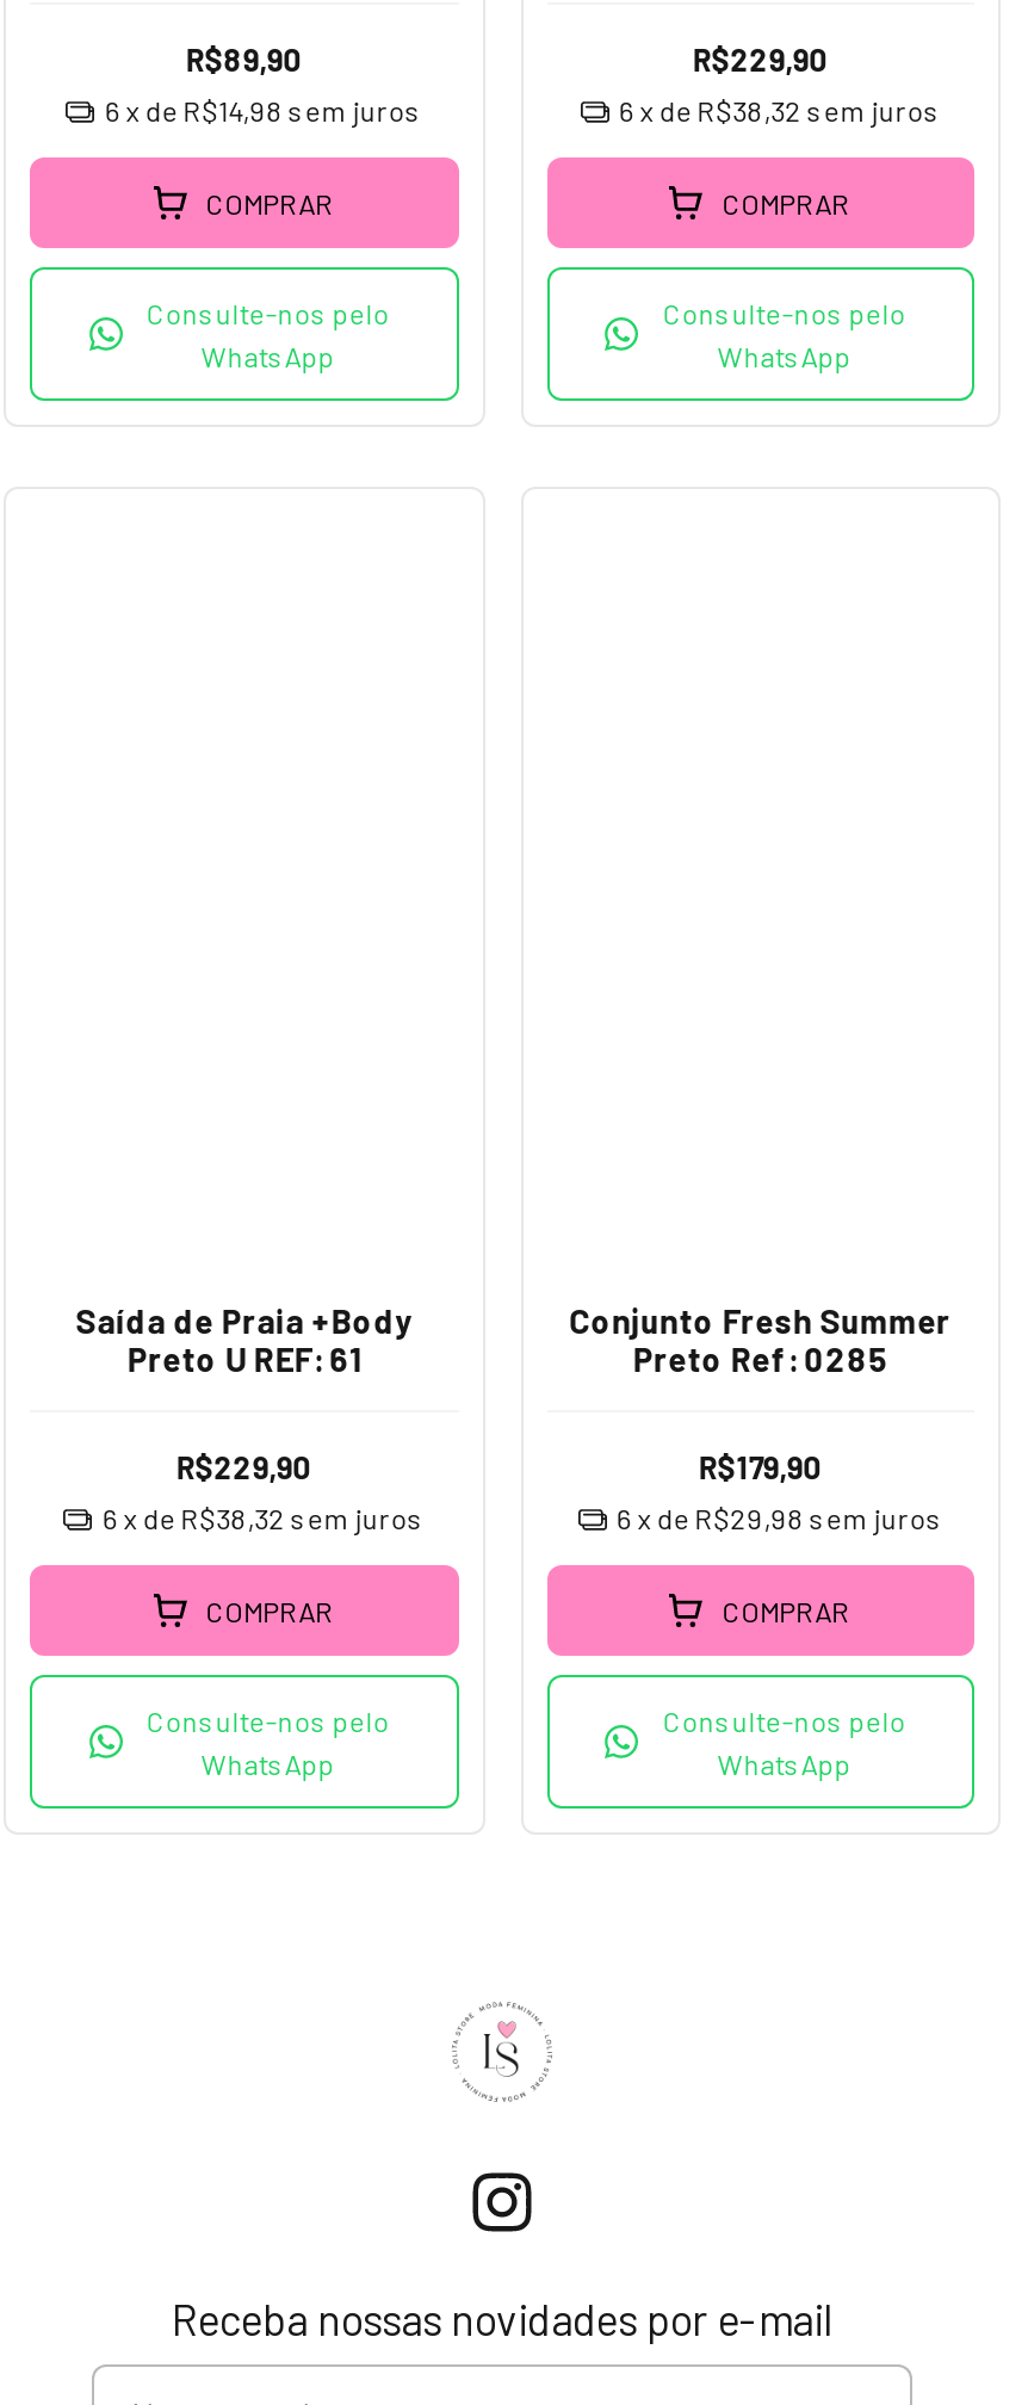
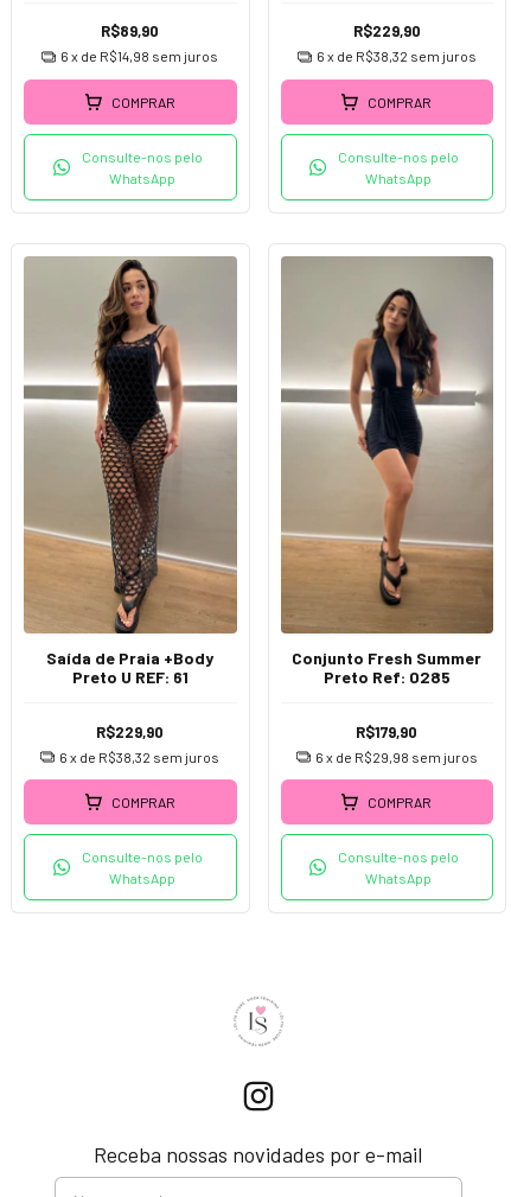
none -> [23,255,238,635] [image]
none -> [280,255,494,635] [image]

